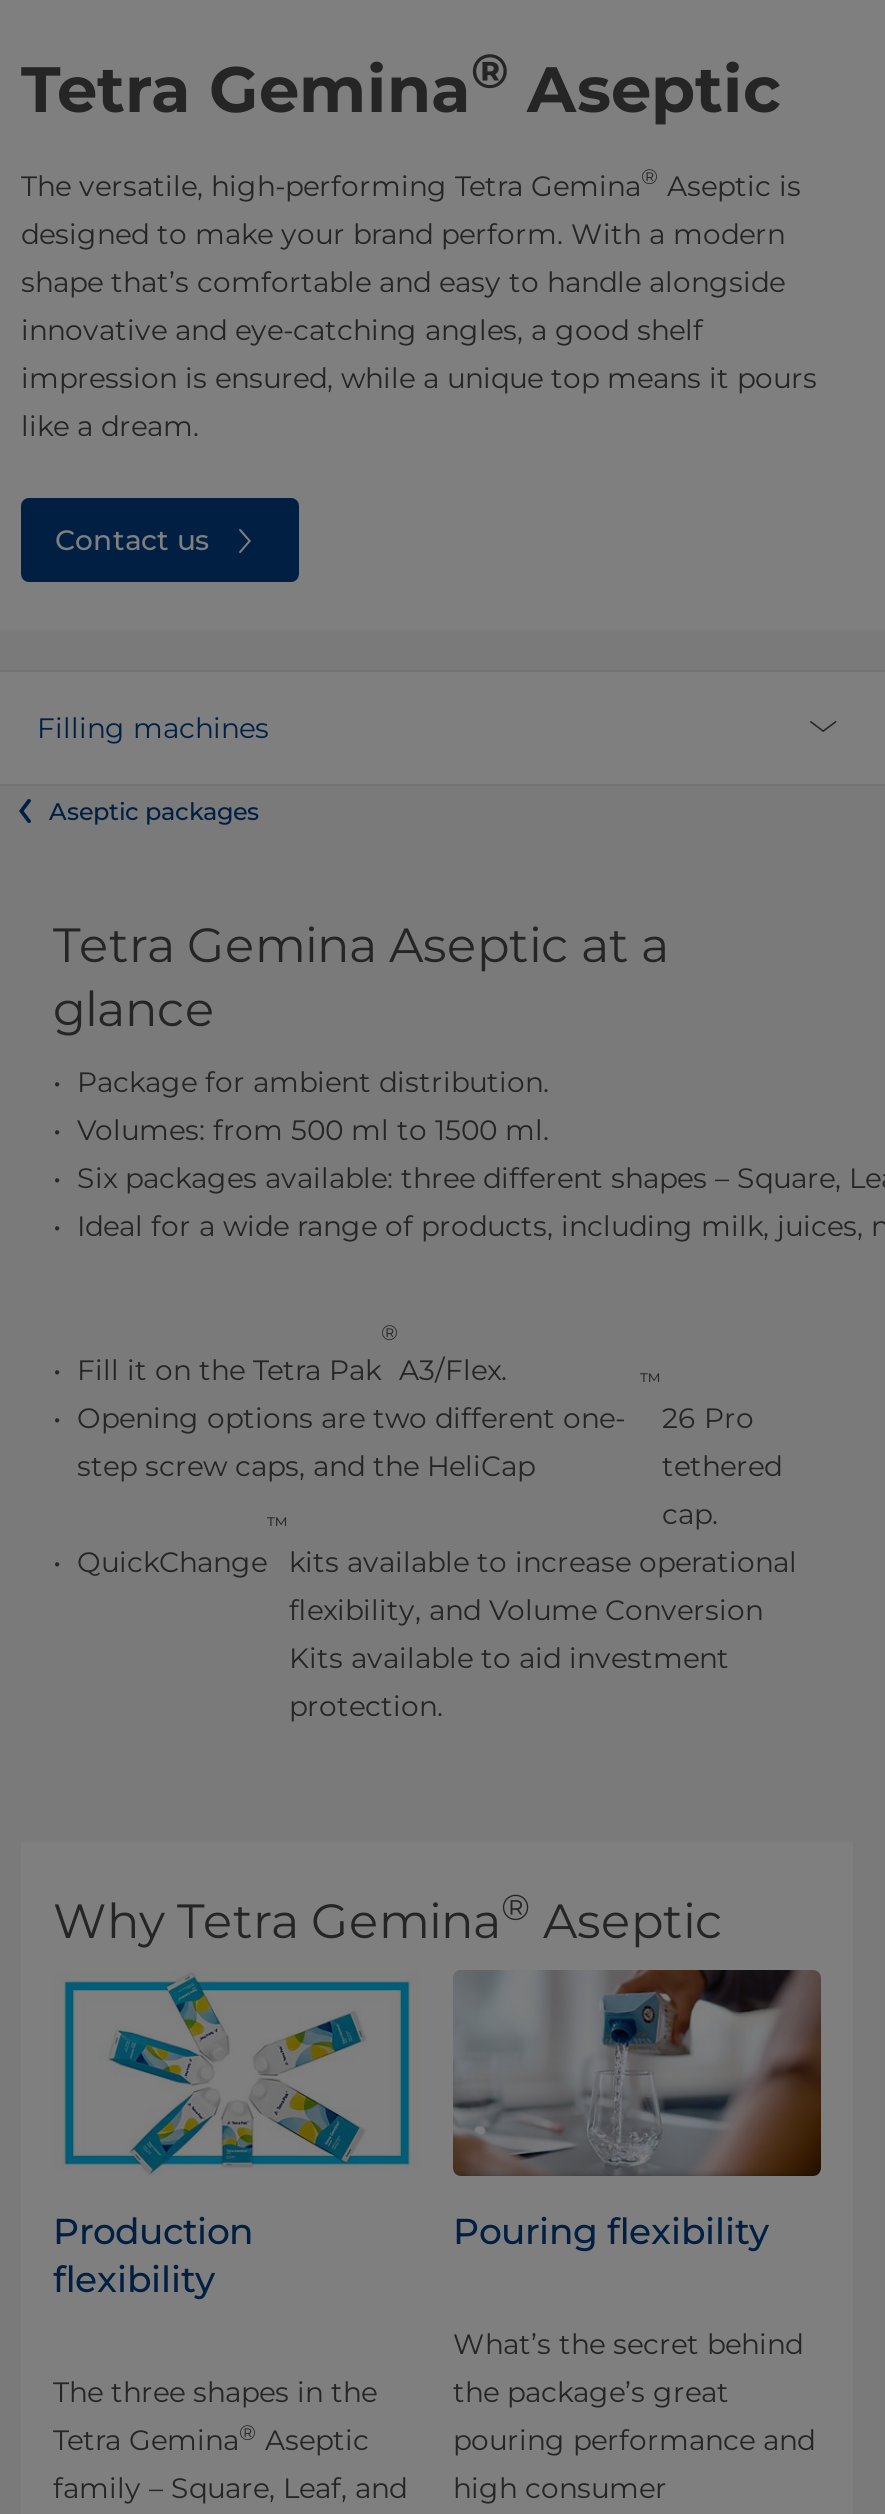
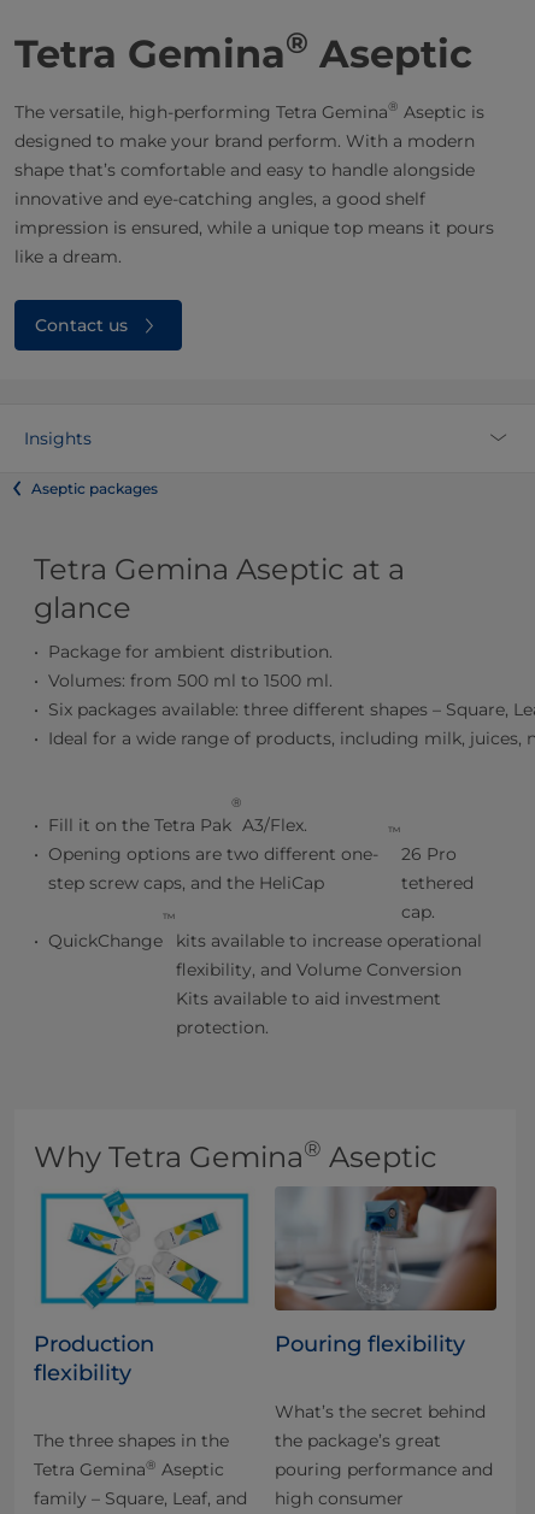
[37,709,269,745] Filling machines -> [24,427,92,449] Insights

